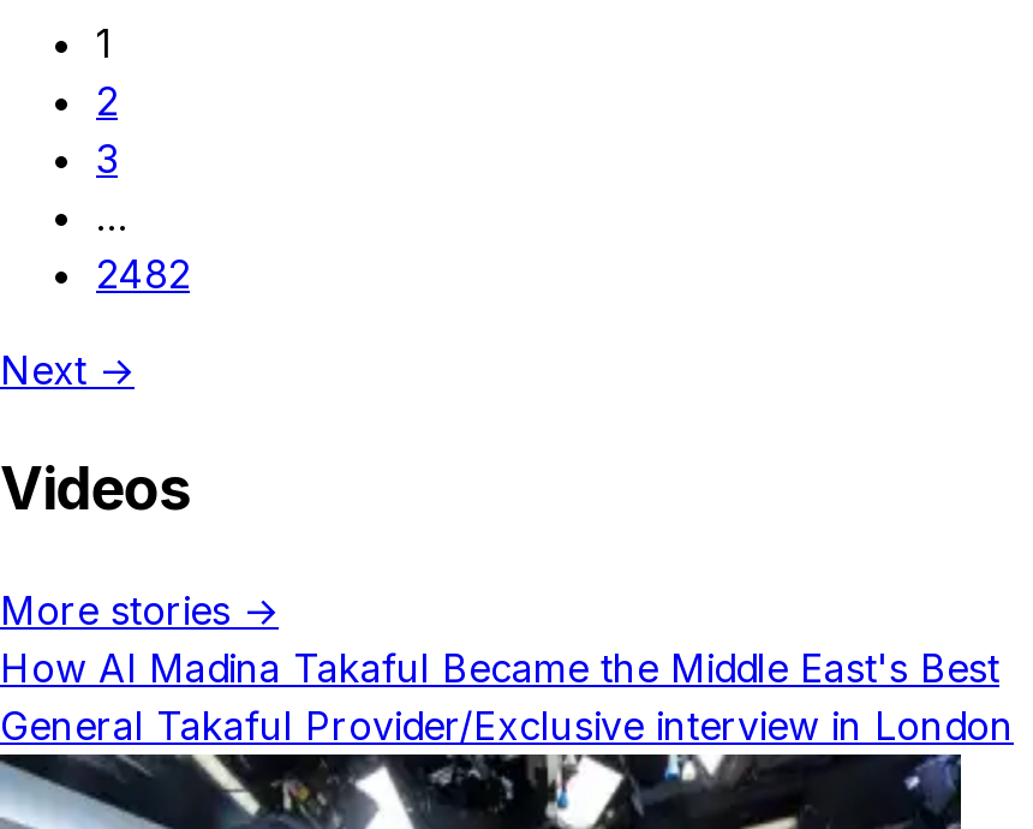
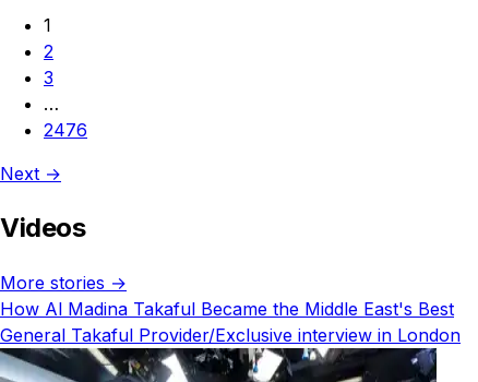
[96,249,190,297] 2482 -> [44,119,87,141] 2476

